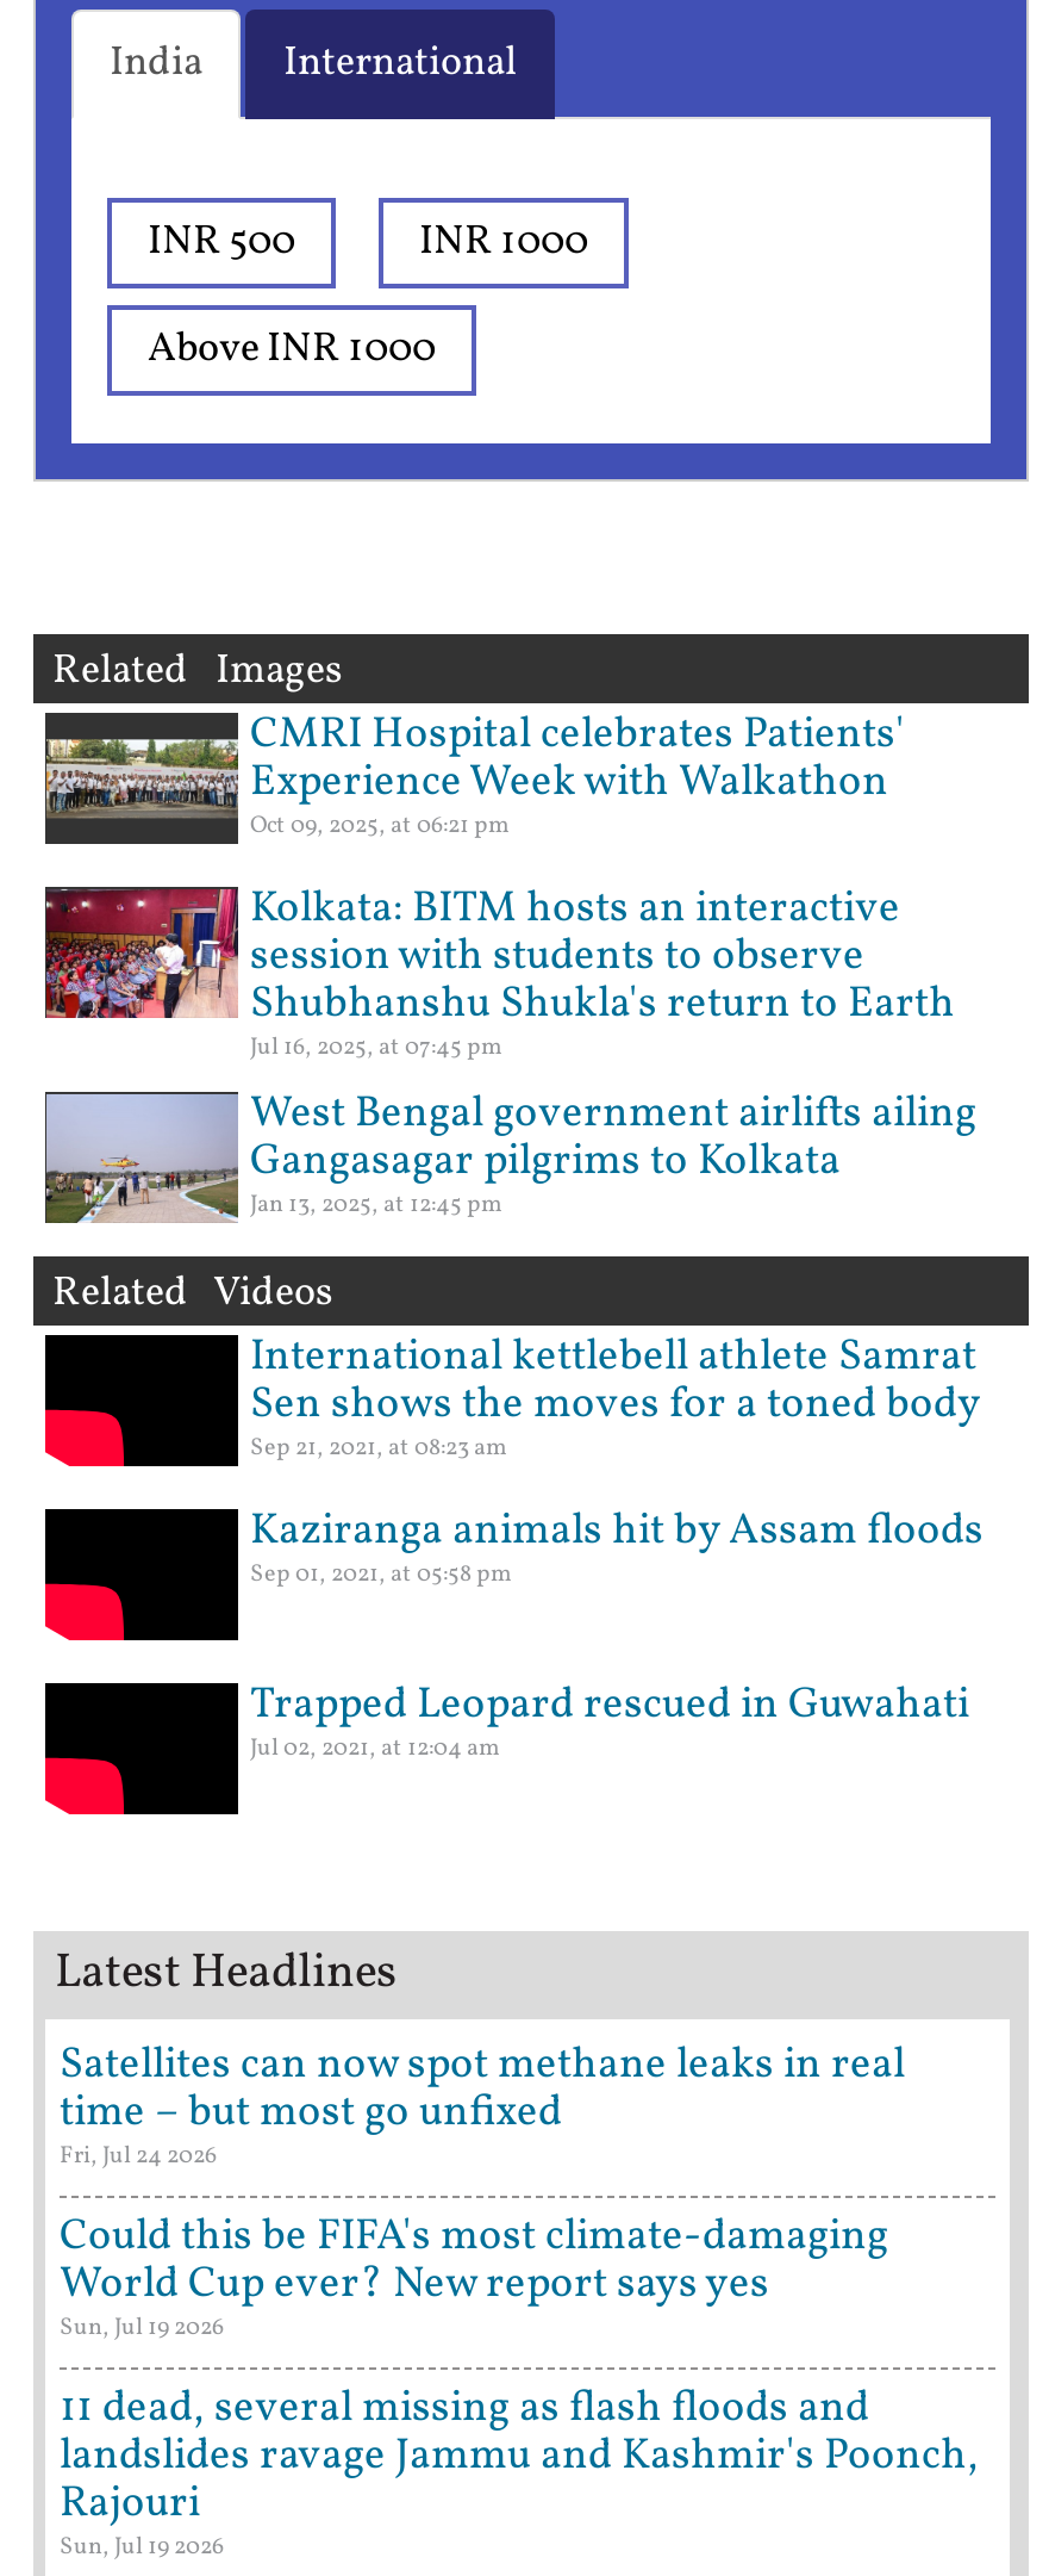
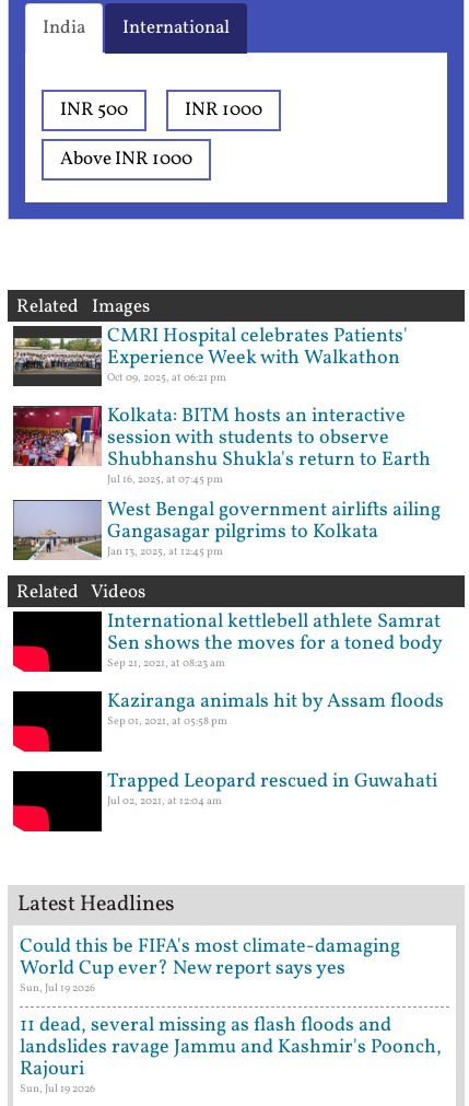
[60,2036,905,2172] Satellites can now spot methane leaks in real | time – but most go unfixed | Fri, Jul 24 2026 -> none

